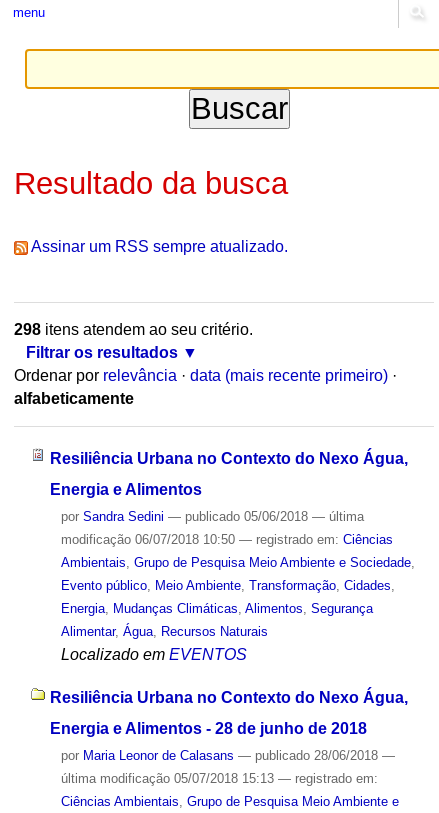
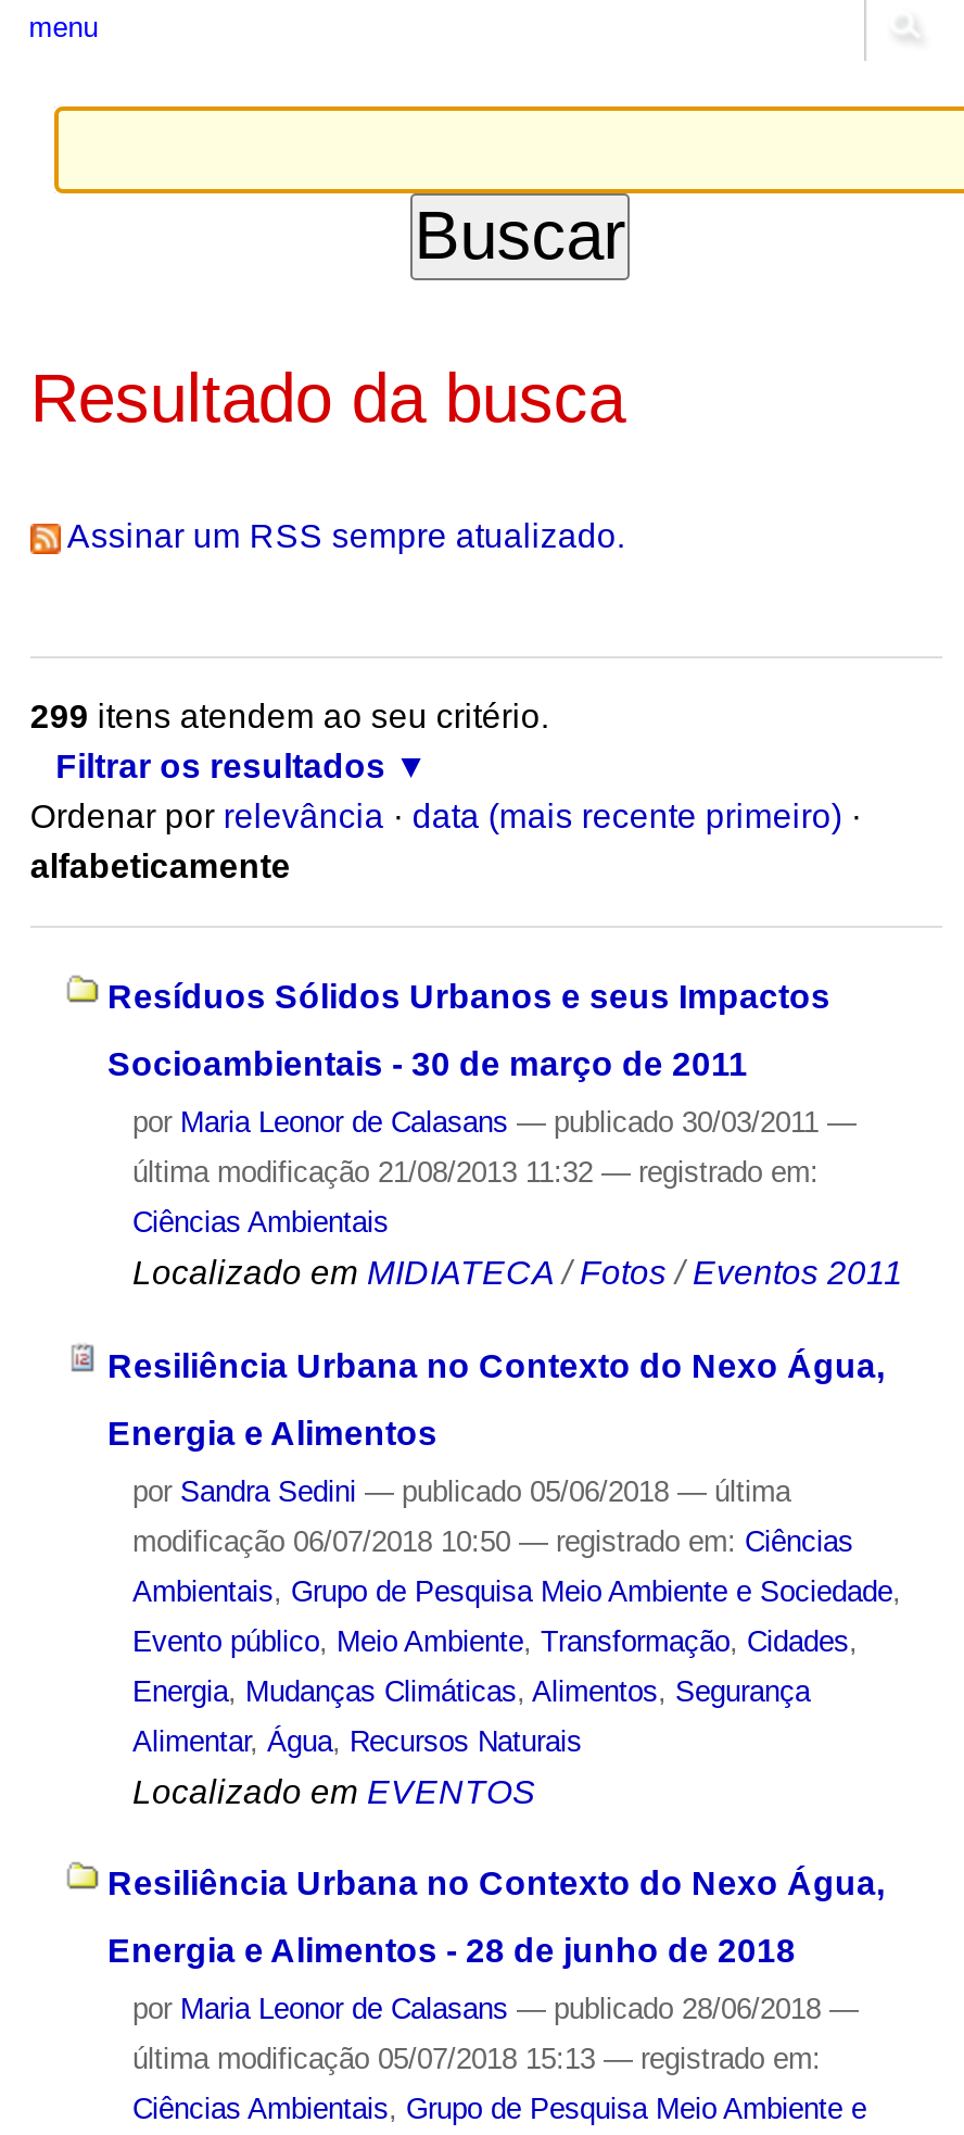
[14,321,253,338] 298 itens atendem ao seu critério. -> [30,698,549,735] 299 itens atendem ao seu critério.
none -> [107,977,903,1290] Resíduos Sólidos Urbanos e seus Impactos | Socioambientais - 30 de março de 2011 | por Maria Leonor de Calasans — publicado 30/03/2011 — | última modificação 21/08/2013 11:32 — registrado em: | Ciências Ambientais | Localizado em MIDIATECA / Fotos / Eventos 2011

